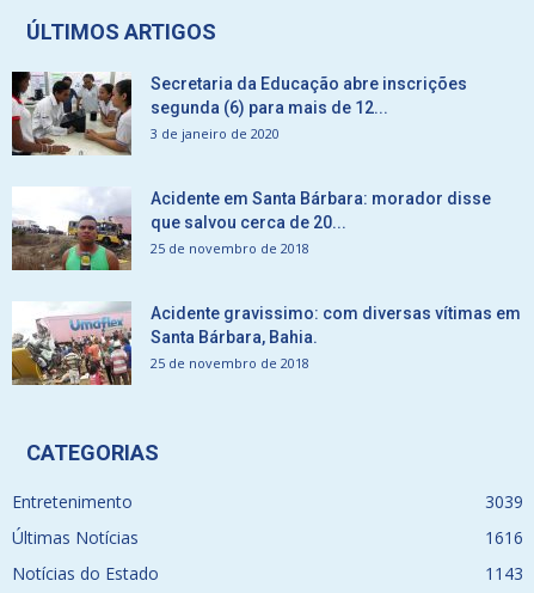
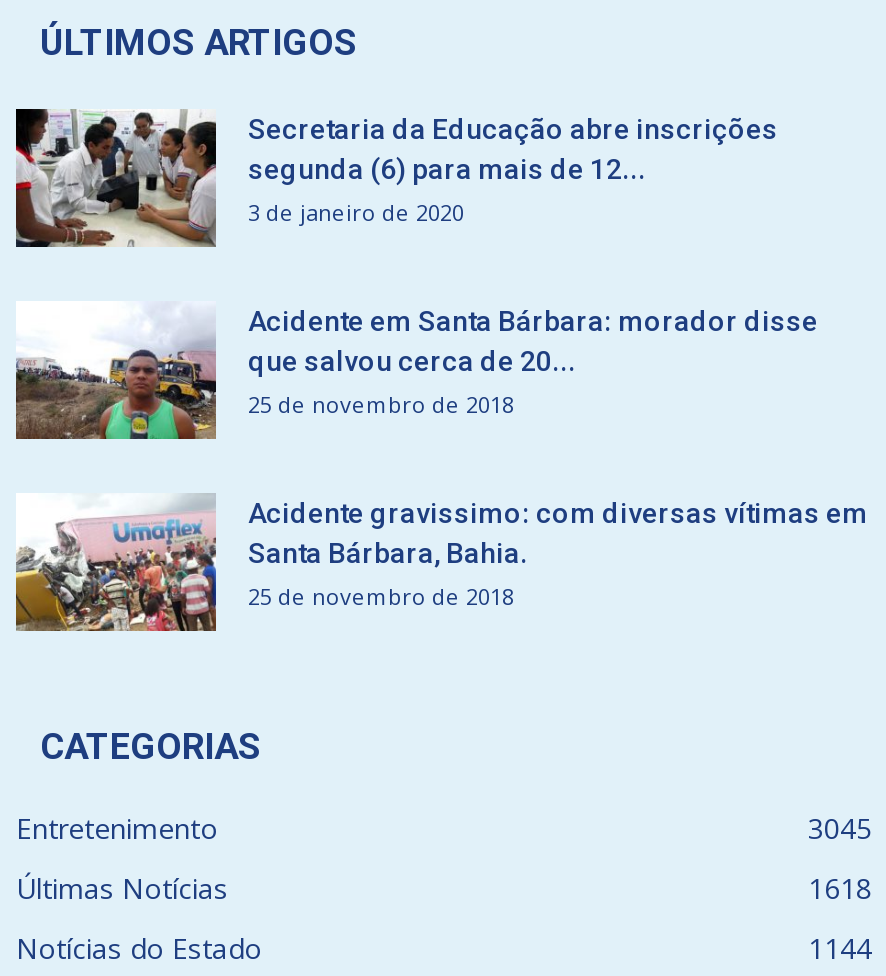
[485,490,523,513] 3039 -> [808,809,872,847] 3045
[485,526,523,549] 1616 -> [808,869,872,907] 1618
[485,562,523,585] 1143 -> [808,929,872,967] 1144

